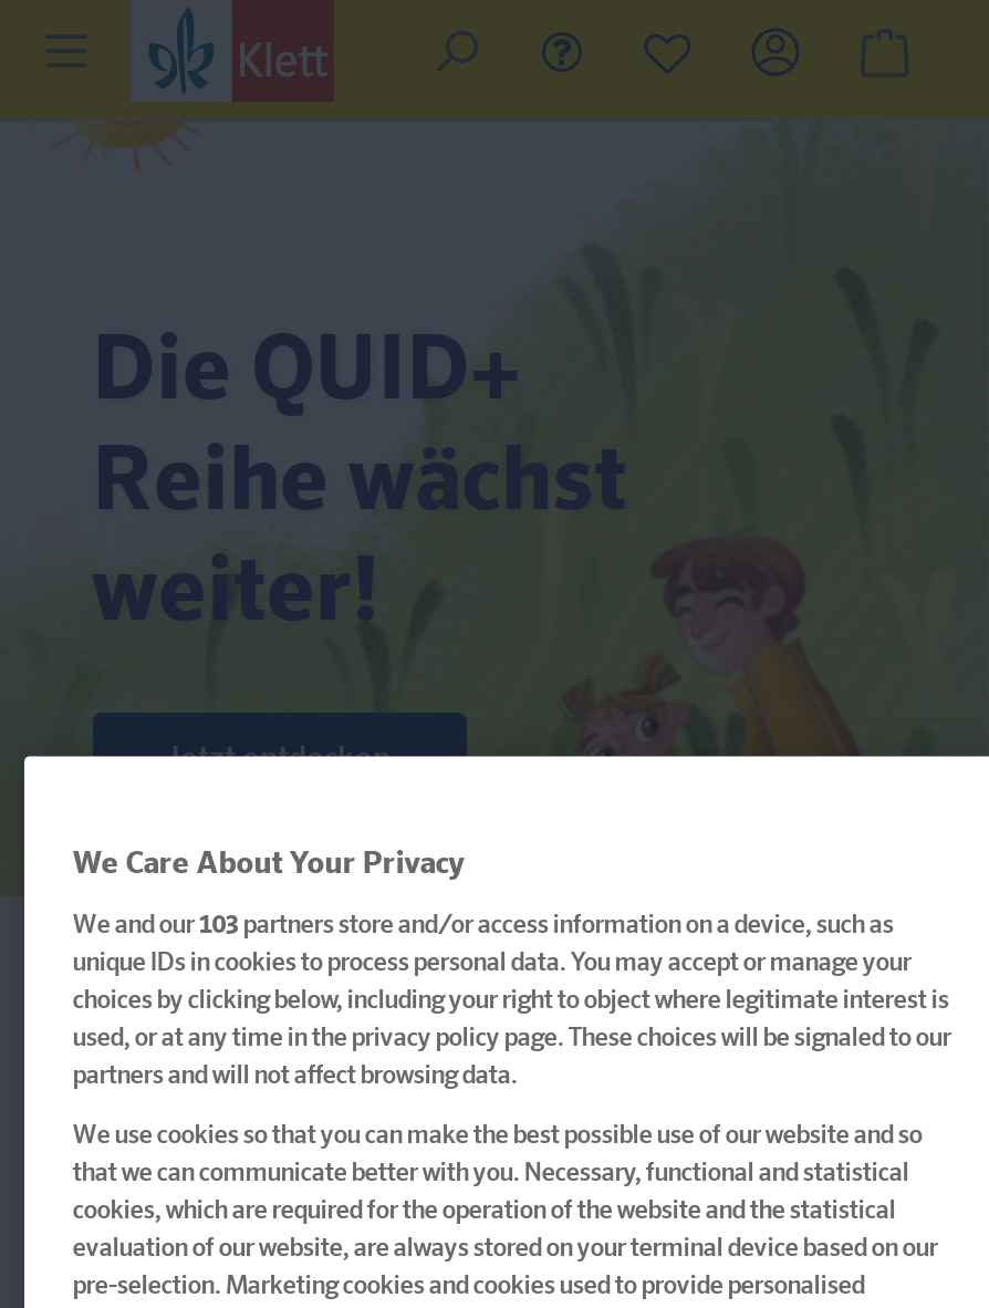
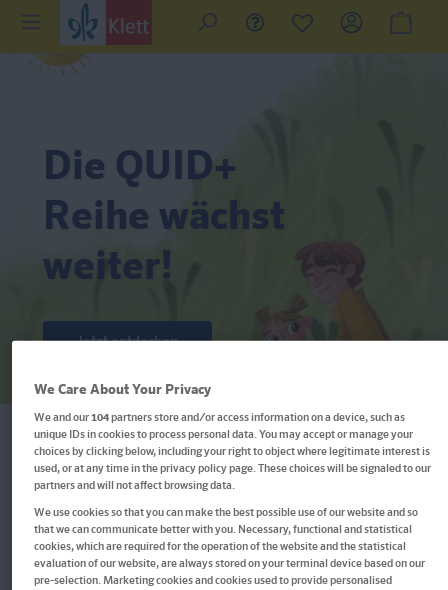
[72,913,893,940] We and our 103 partners store and/or access information on a device, such as -> [34,412,405,424] We and our 104 partners store and/or access information on a device, such as

